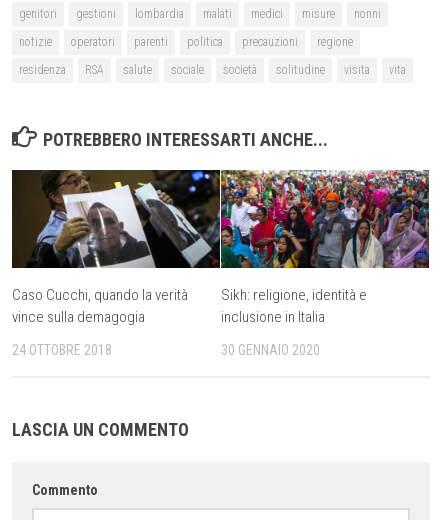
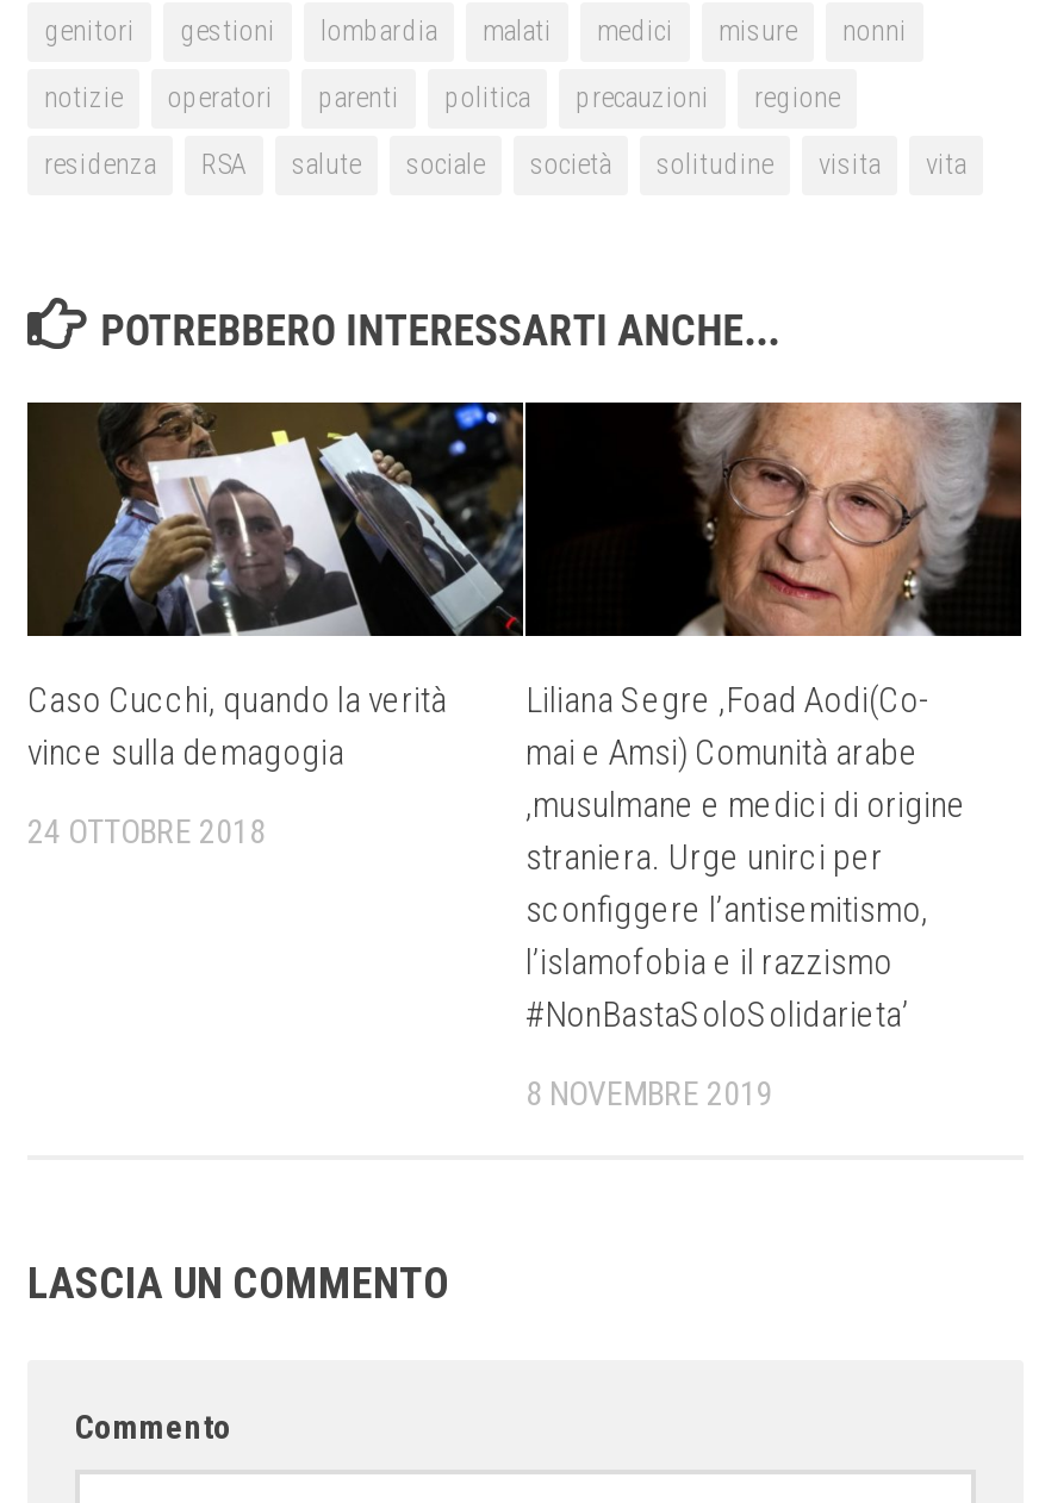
[220,169,430,326] [image] | Sikh: religione, identità e | inclusione in Italia -> [525,400,1024,1036] [image] | Liliana Segre ,Foad Aodi(Co- | mai e Amsi) Comunità arabe | ,musulmane e medici di origine | straniera. Urge unirci per | sconfiggere l’antisemitismo, | l’islamofobia e il razzismo | #NonBastaSoloSolidarieta’
[221,342,320,358] 30 GENNAIO 2020 -> [525,1074,773,1112] 8 NOVEMBRE 2019

